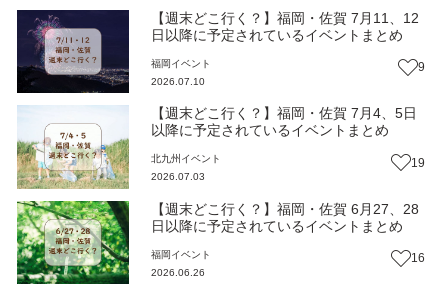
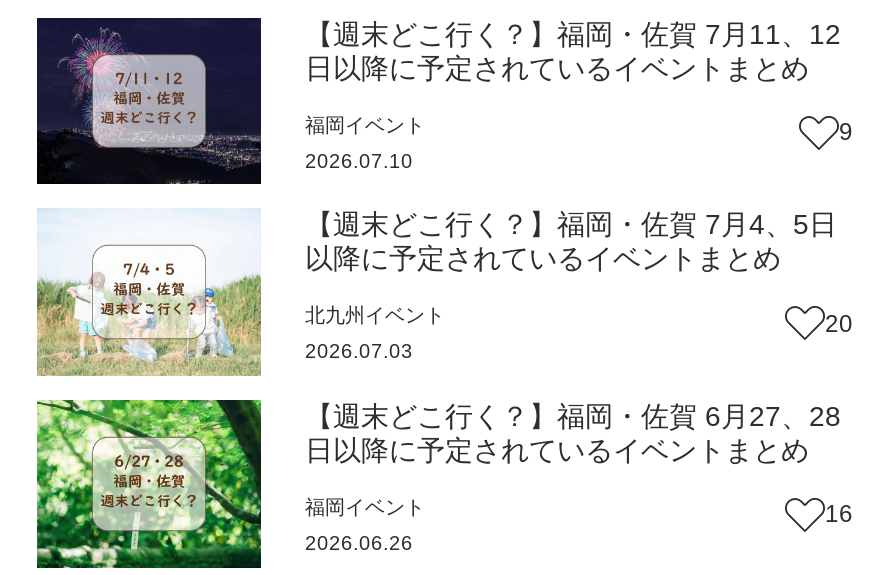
[411,156,425,170] 19 -> [825,309,853,337] 20

